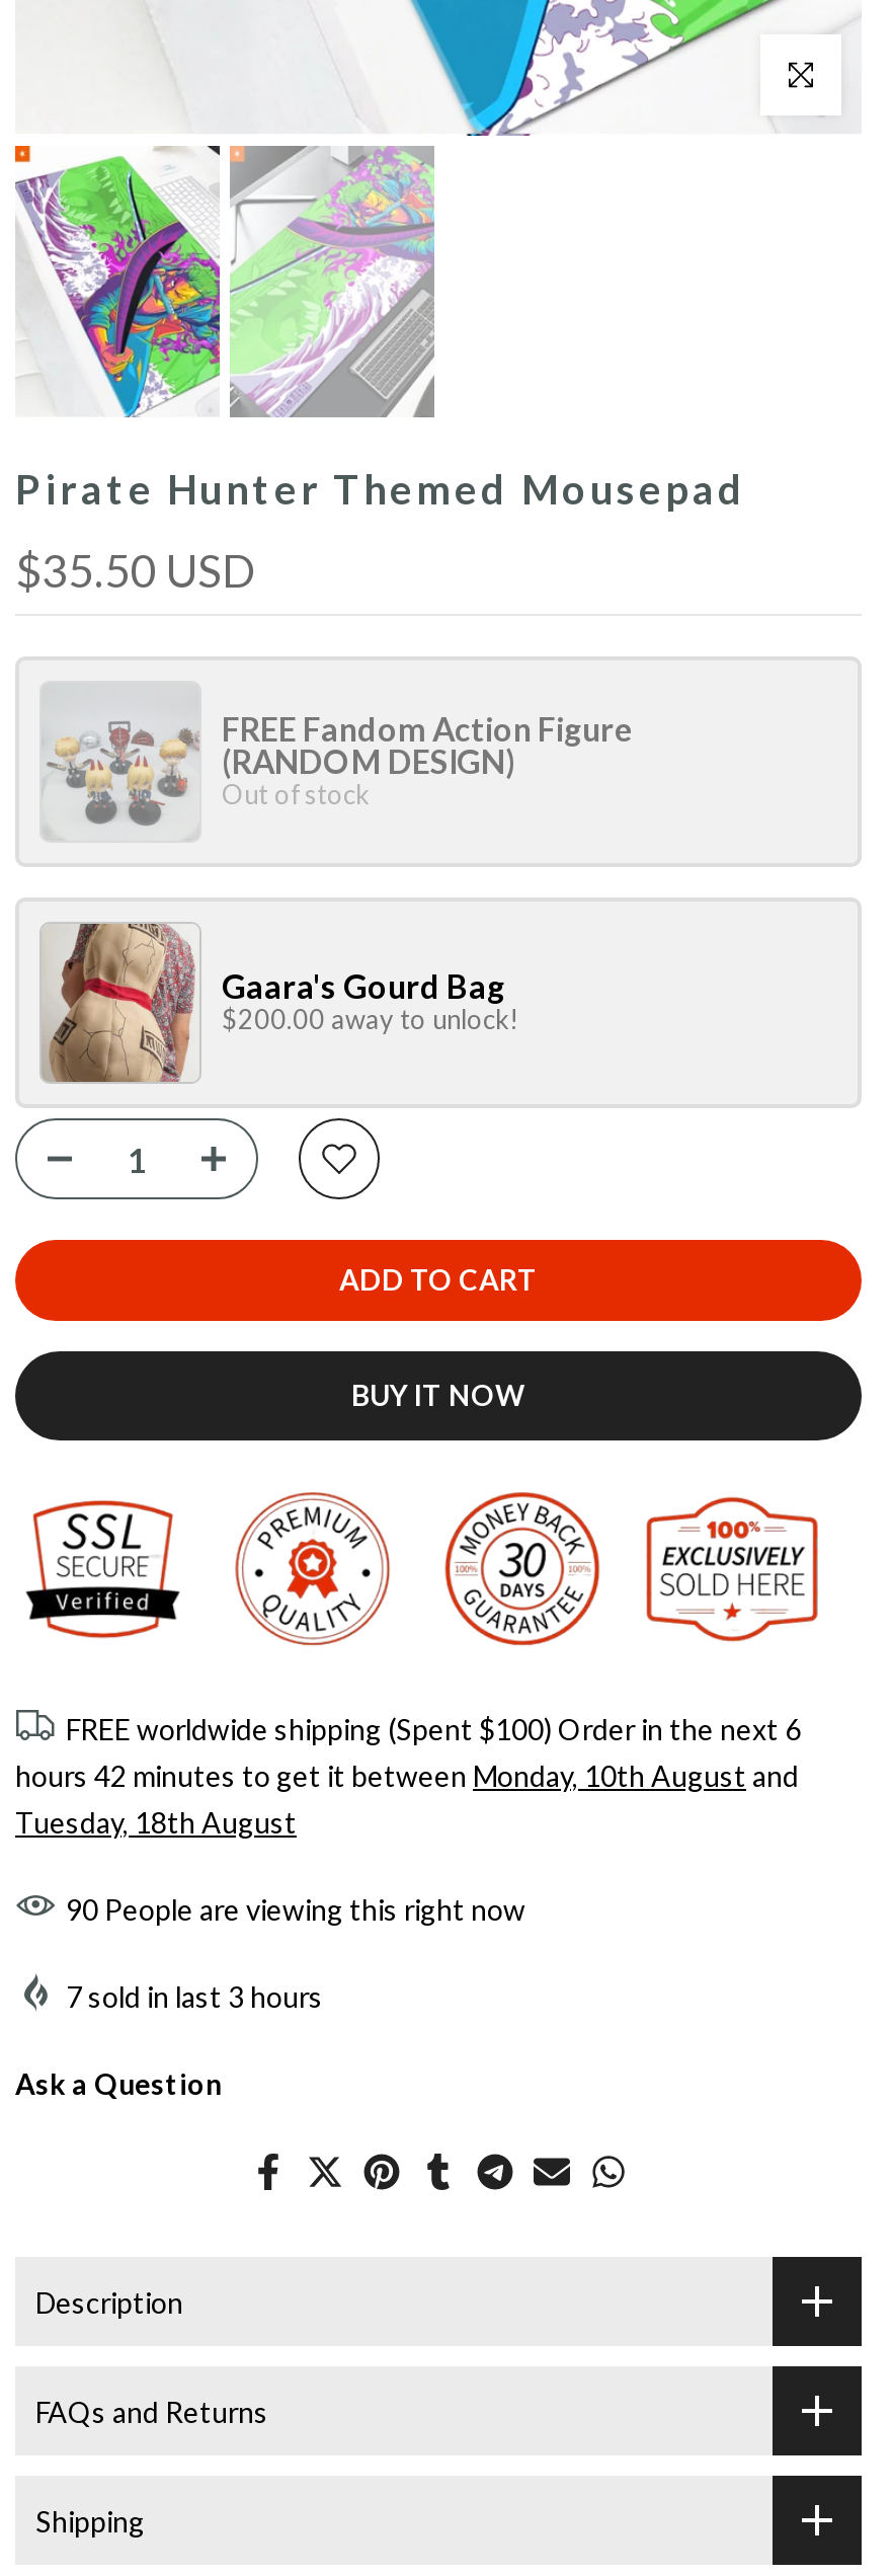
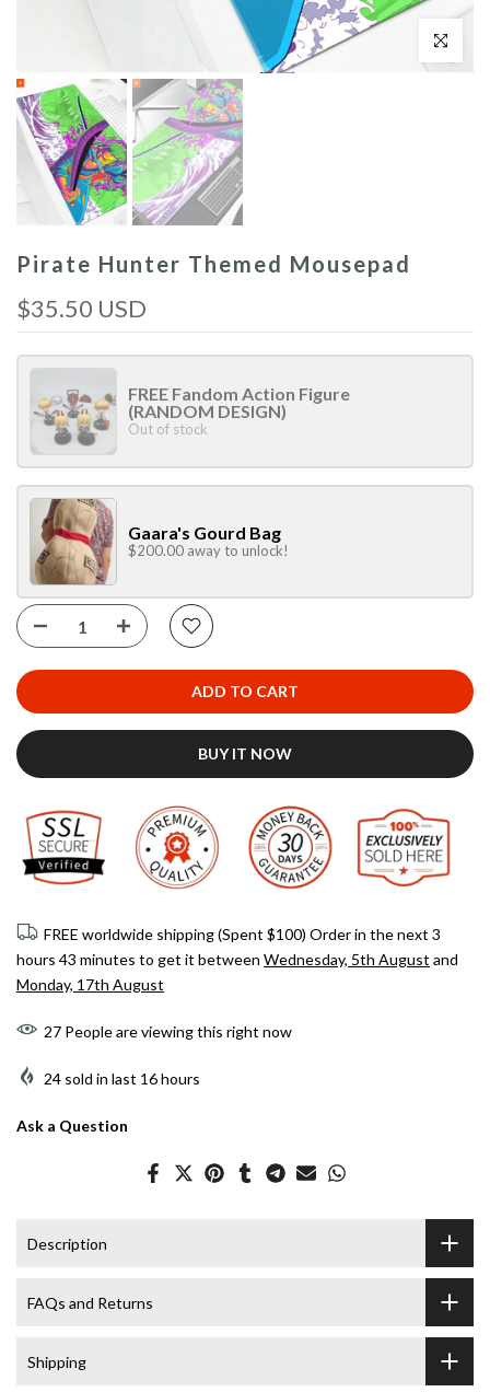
[66,1713,801,1747] FREE worldwide shipping (Spent $100) Order in the next 6 -> [44,925,441,944] FREE worldwide shipping (Spent $100) Order in the next 3
[15,1759,799,1794] hours 42 minutes to get it between Monday, 10th August and -> [16,950,458,969] hours 43 minutes to get it between Wednesday, 5th August and
[15,1806,297,1840] Tuesday, 18th August -> [16,975,164,994] Monday, 17th August
[66,1893,525,1927] 90 People are viewing this right now -> [44,1023,292,1041] 27 People are viewing this right now
[66,1980,323,2015] 7 sold in last 3 hours -> [44,1070,200,1088] 24 sold in last 16 hours

